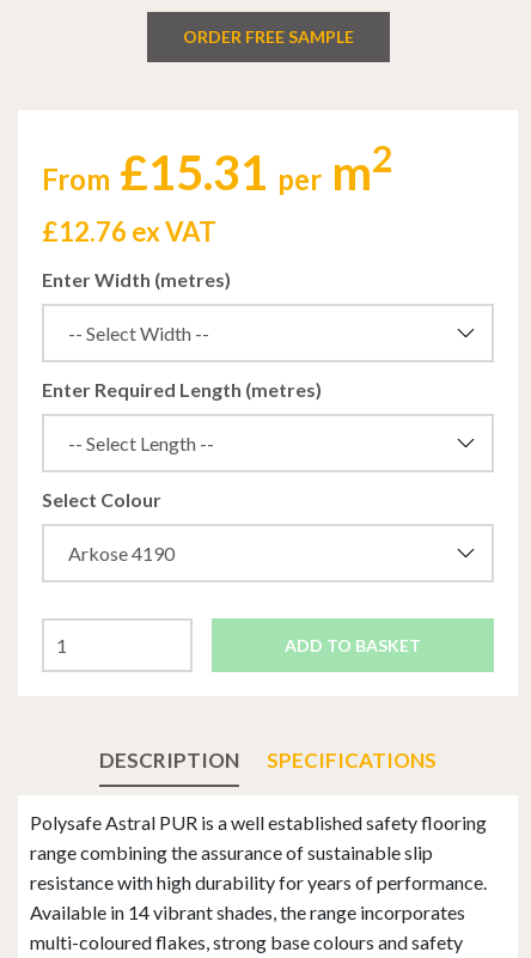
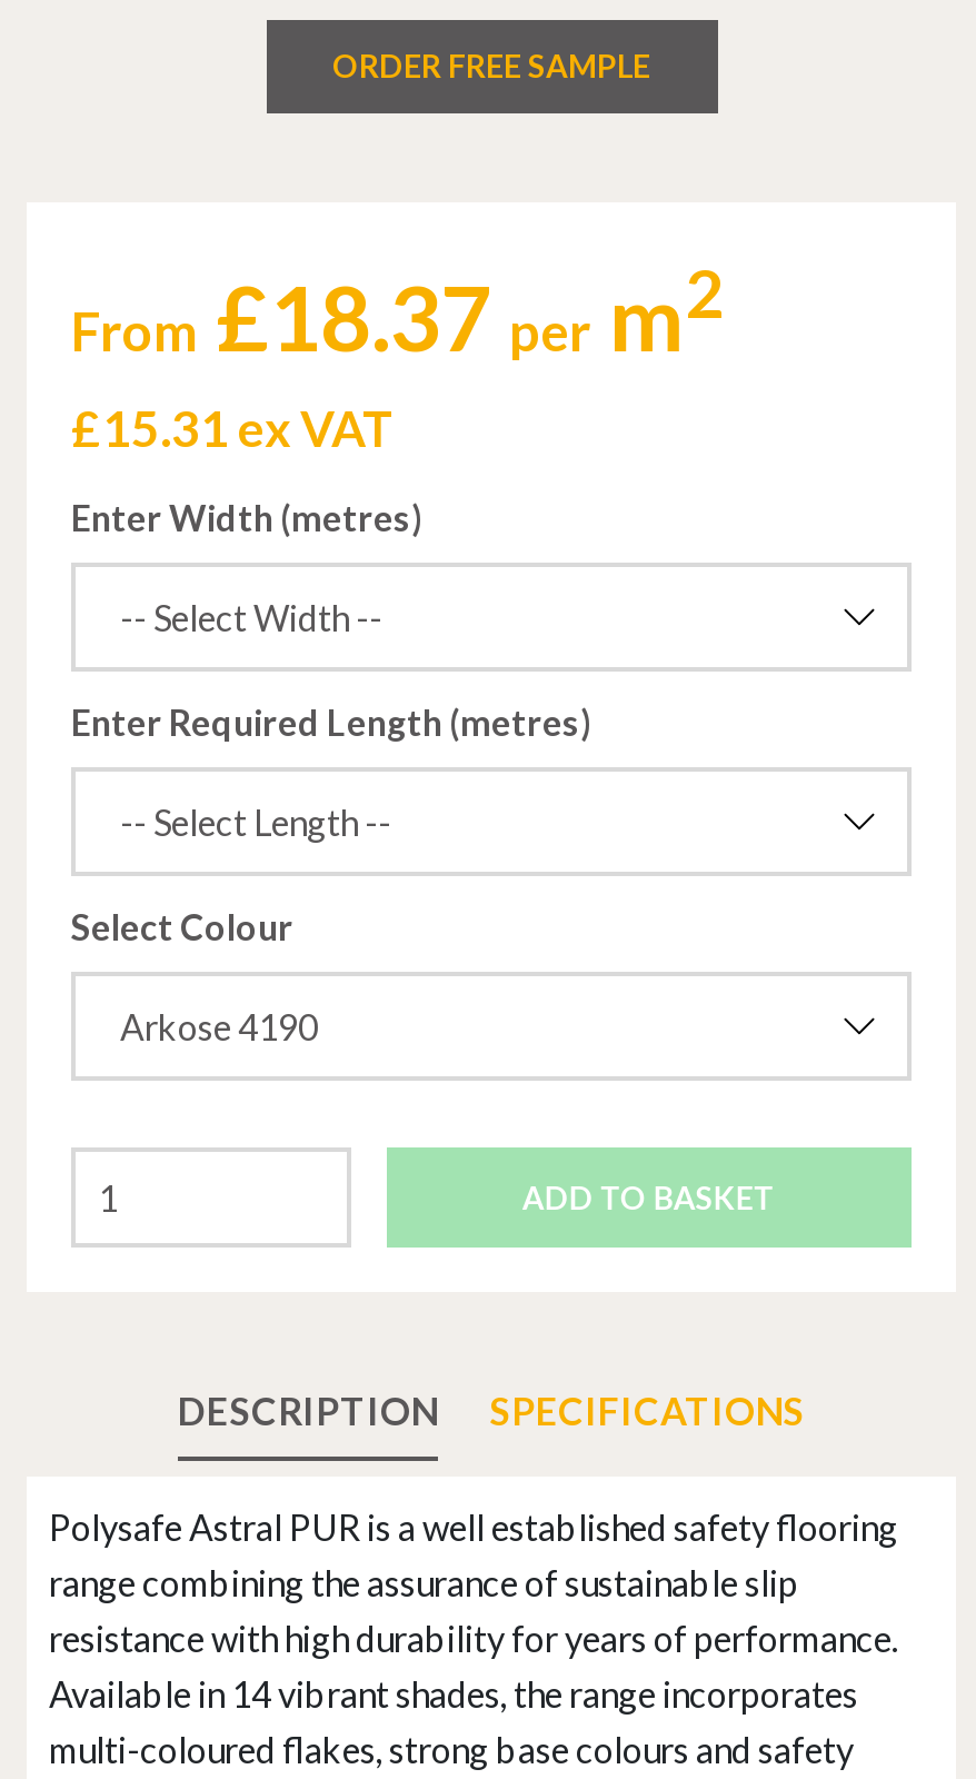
[42,136,392,201] From £15.31 per m2 -> [71,251,723,371] From £18.37 per m2
[42,215,216,248] £12.76 ex VAT -> [71,398,396,458] £15.31 ex VAT

